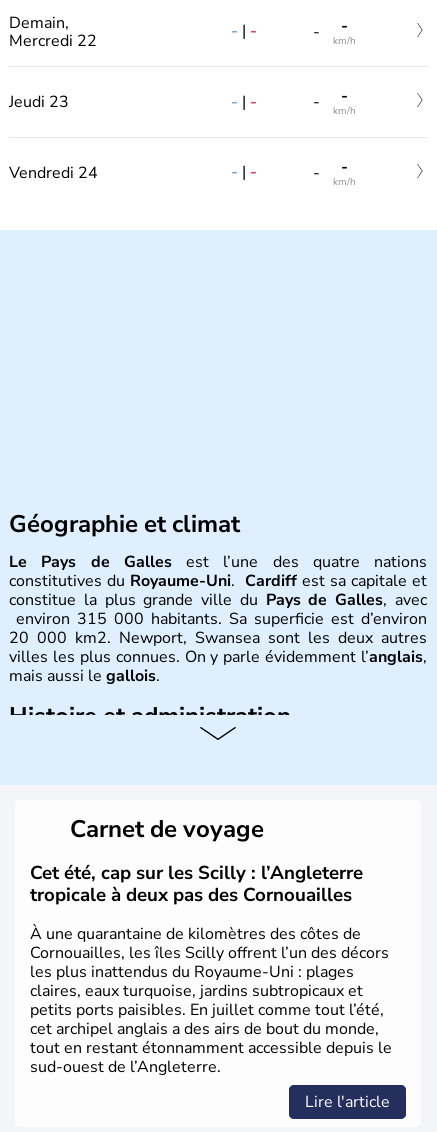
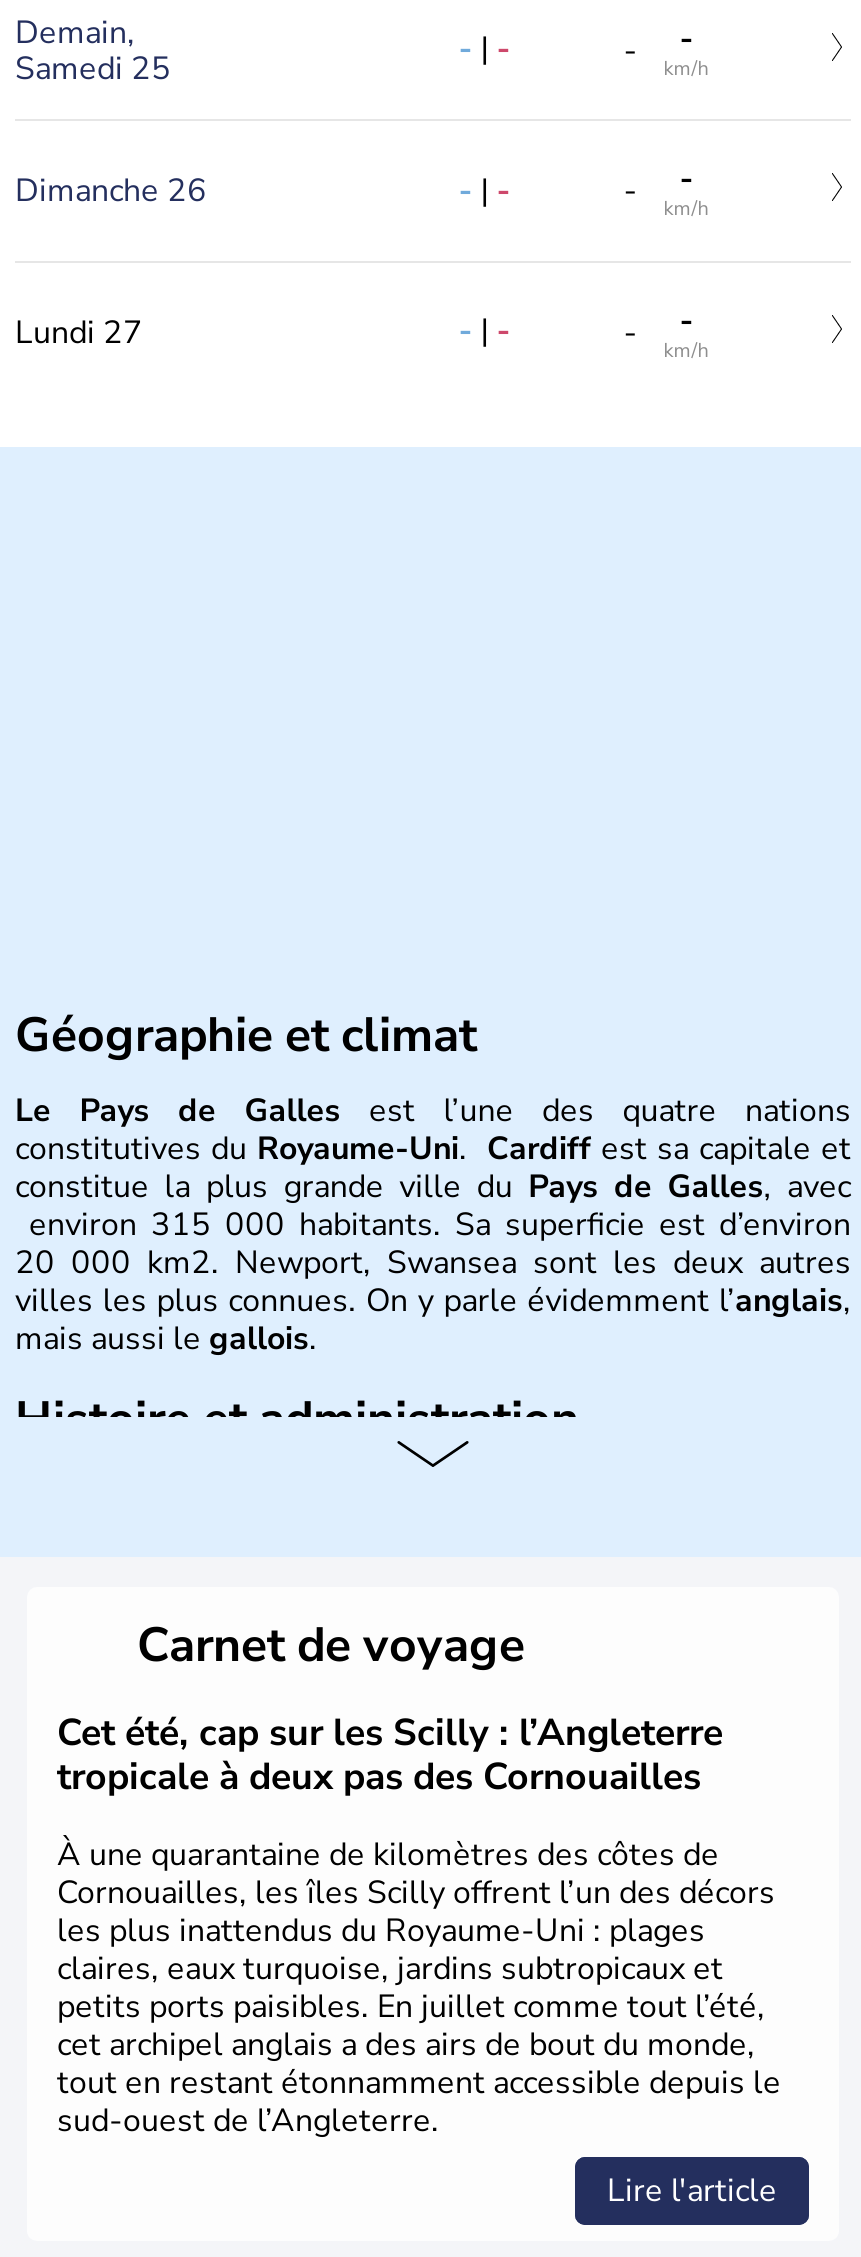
[9,30,97,52] Mercredi 22 -> [15,46,171,90] Samedi 25
[9,91,69,113] Jeudi 23 -> [15,169,207,213] Dimanche 26
[9,162,98,184] Vendredi 24 -> [15,311,143,355] Lundi 27

